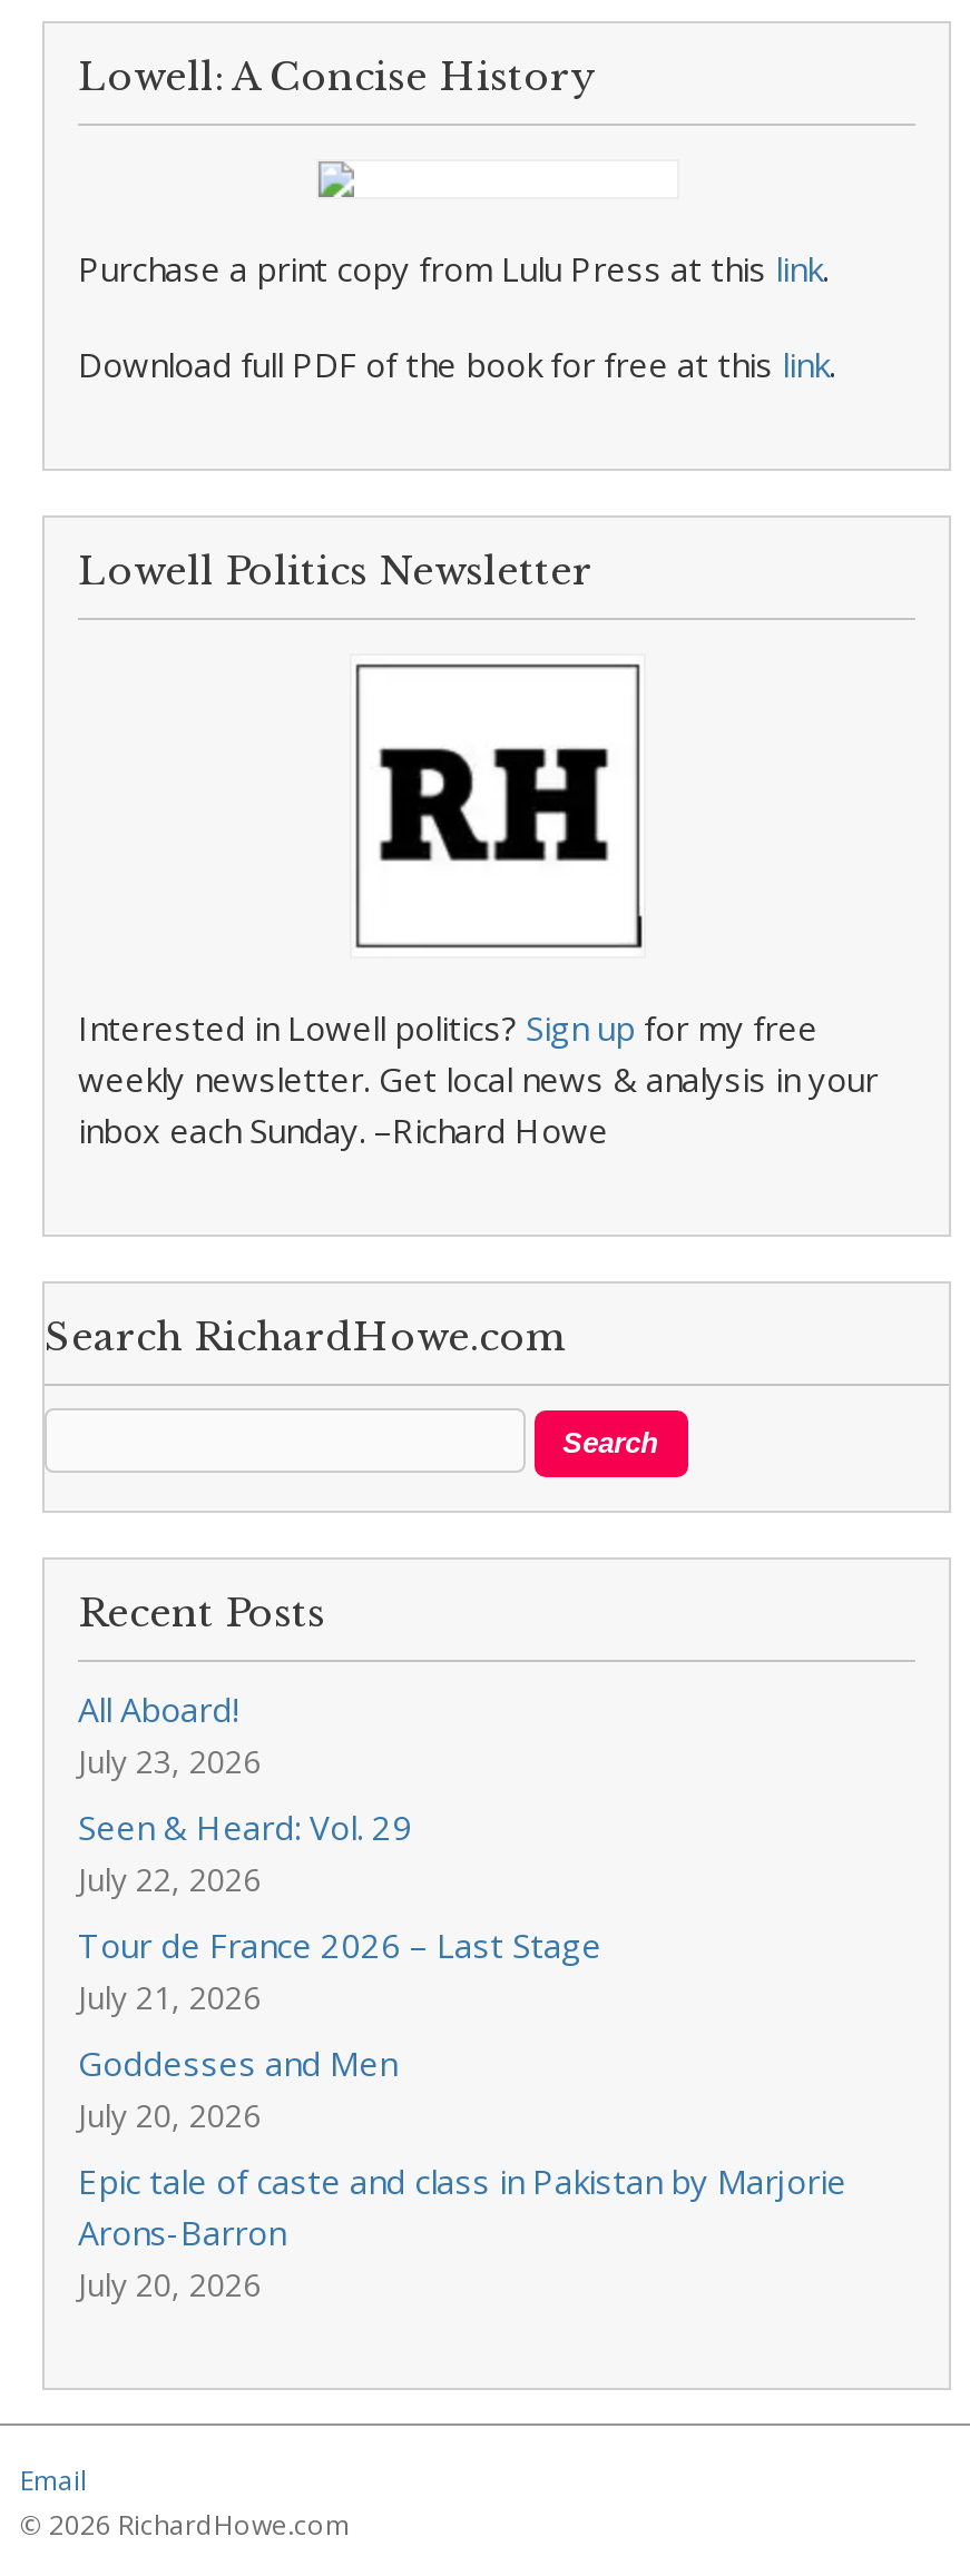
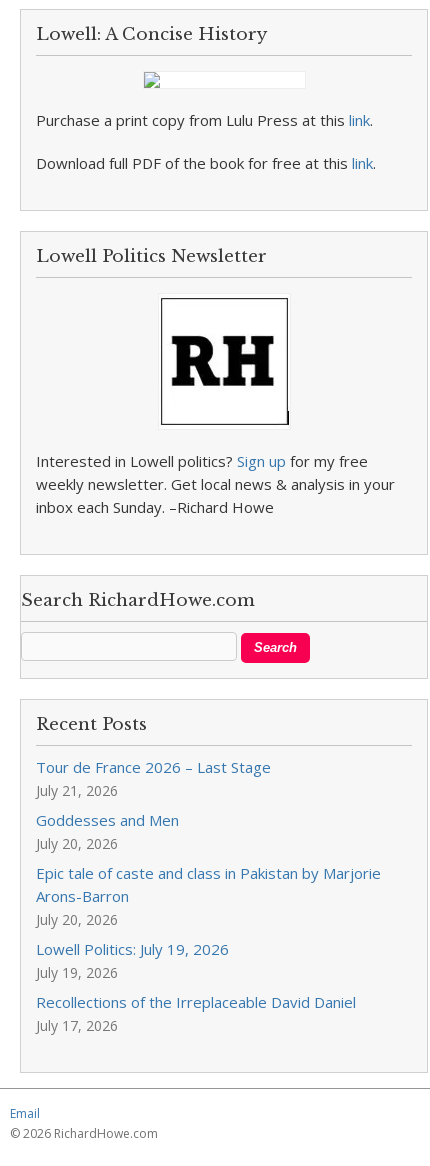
[78,1687,412,1900] All Aboard! | July 23, 2026 | Seen & Heard: Vol. 29 | July 22, 2026 -> none
moved [78,1923,846,2305] -> [36,757,381,929]: Tour de France 2026 – Last Stage | July 21, 2026 | Goddesses and Men | July 20, 2026 | Epic tale of caste and class in Pakistan by Marjorie | Arons-Barron | July 20, 2026
none -> [36,939,356,1035] Lowell Politics: July 19, 2026 | July 19, 2026 | Recollections of the Irreplaceable David Daniel | July 17, 2026

